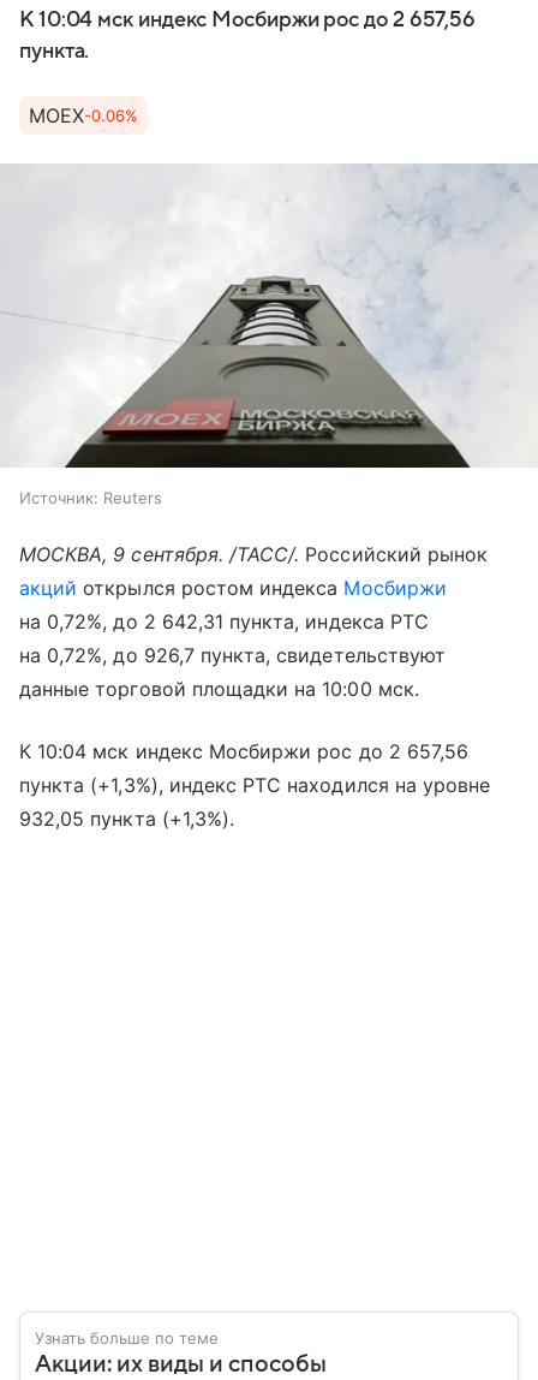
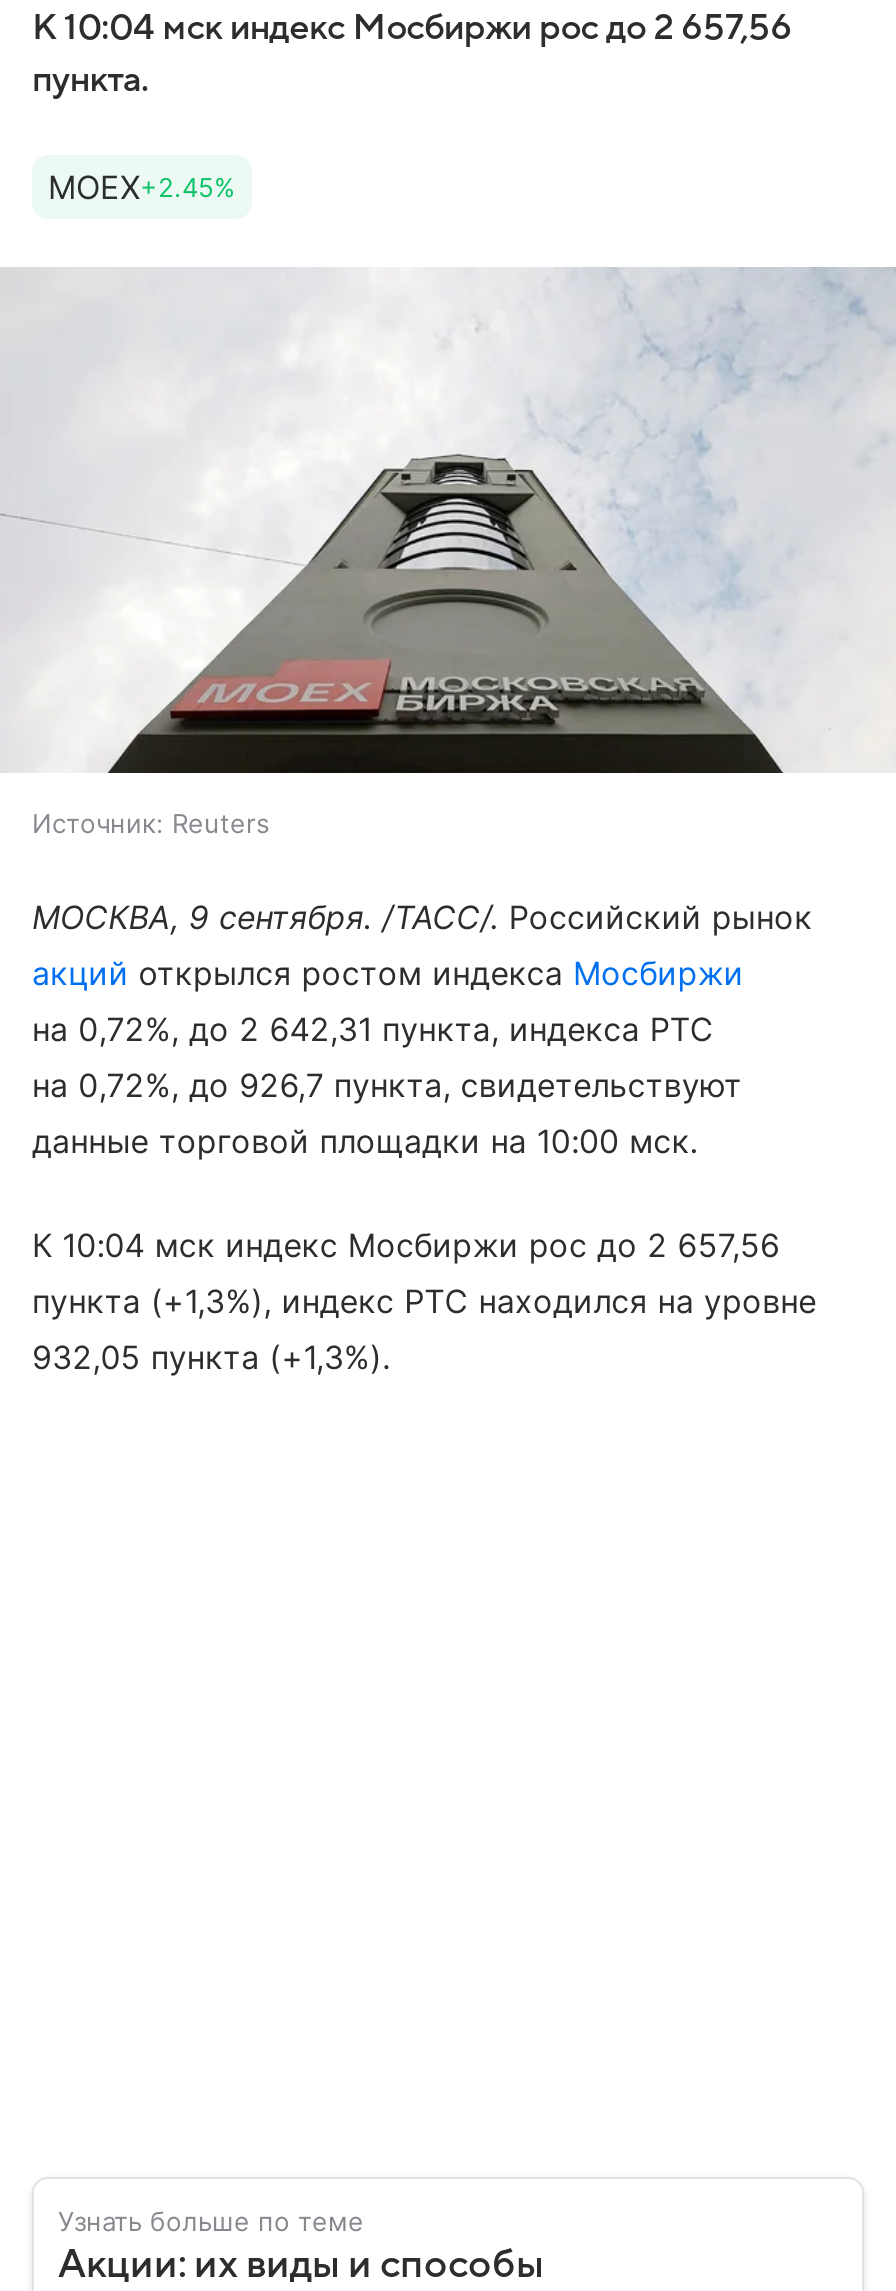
[29,103,138,127] MOEX-0.06% -> [48,167,236,207] MOEX+2.45%

